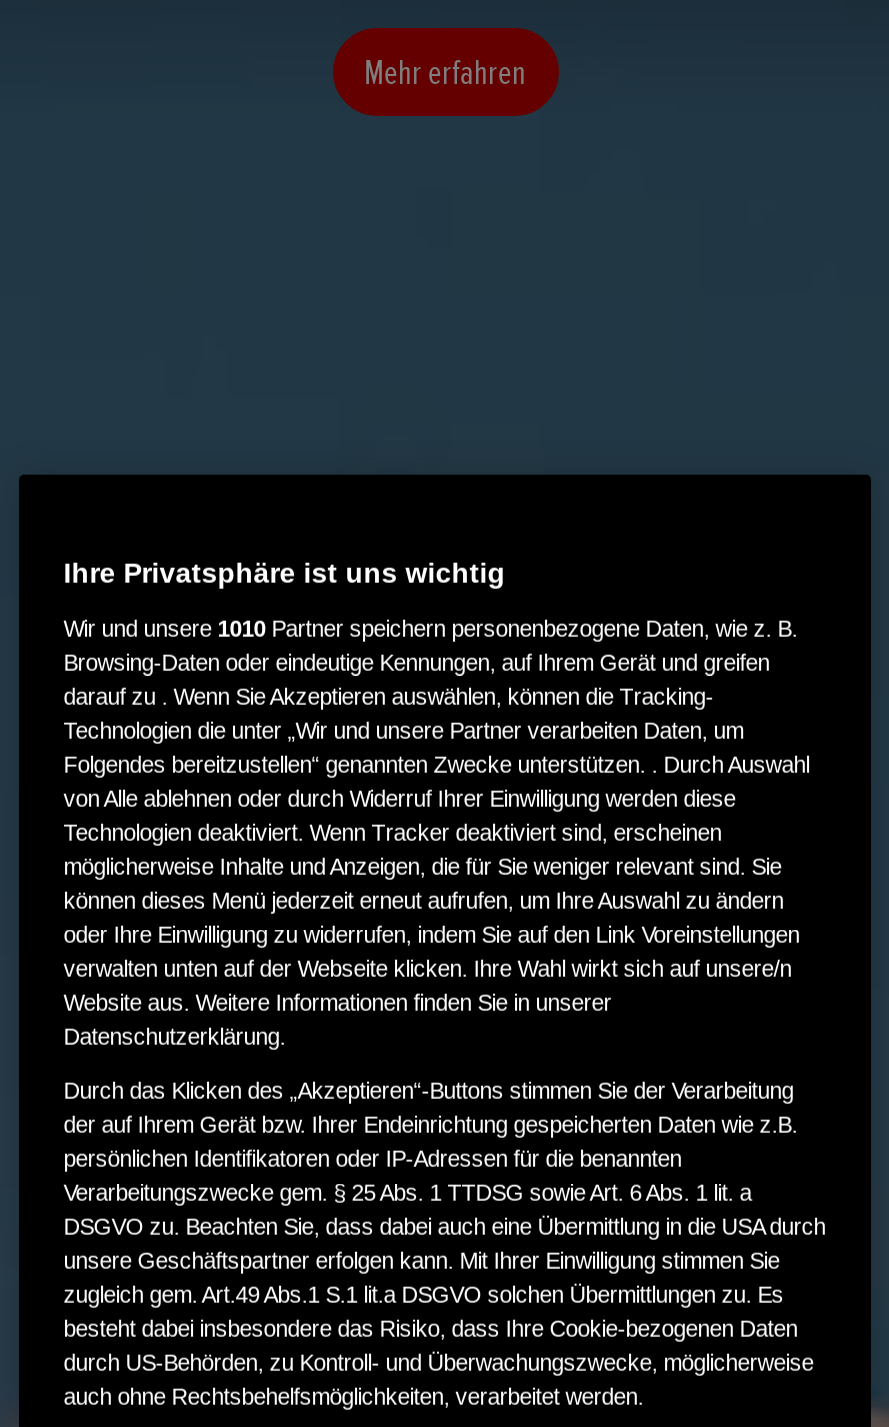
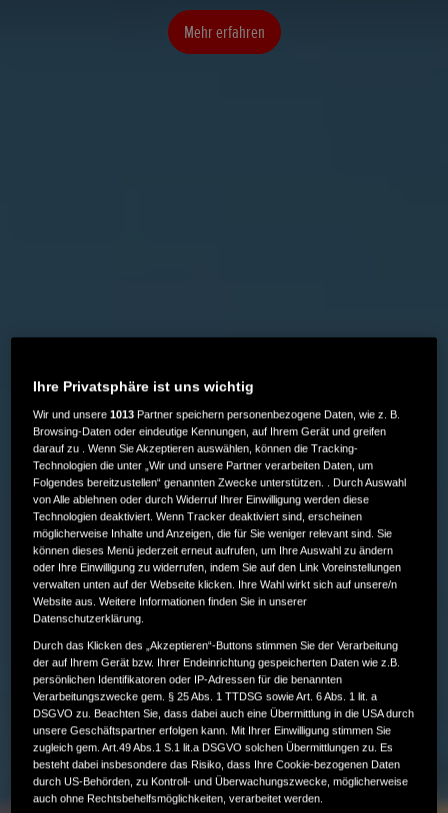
[63,617,797,641] Wir und unsere 1010 Partner speichern personenbezogene Daten, wie z. B. -> [33,408,400,420] Wir und unsere 1013 Partner speichern personenbezogene Daten, wie z. B.

